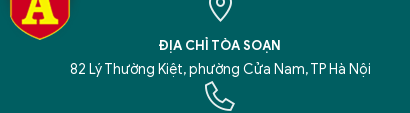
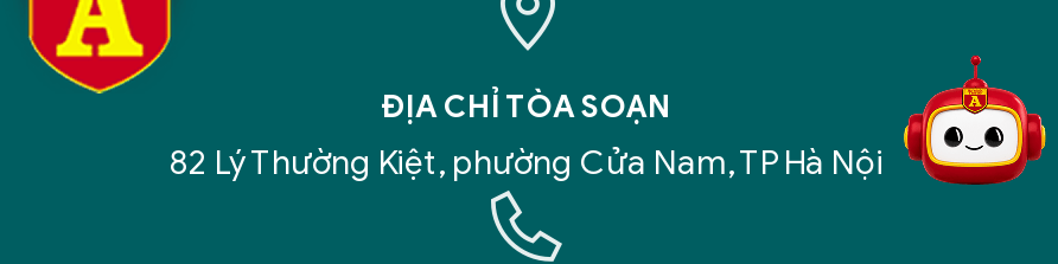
none -> [901,52,1049,185] [image]

